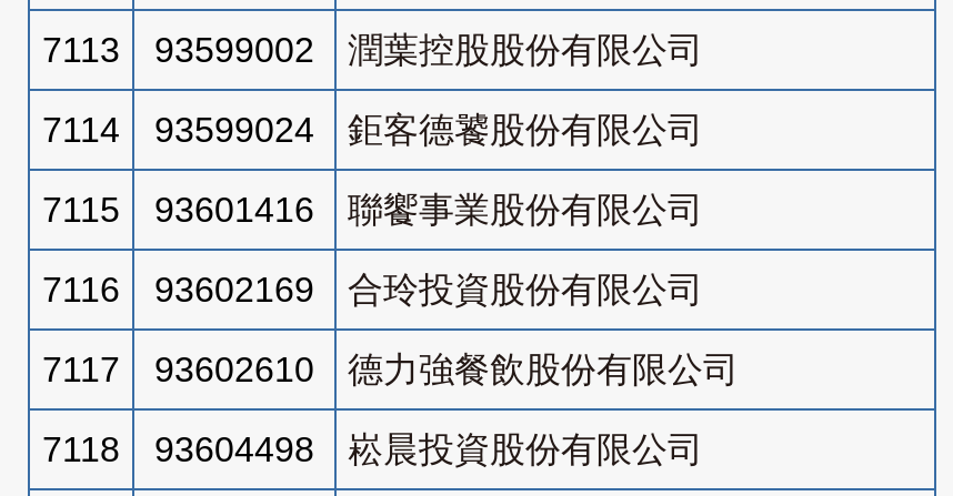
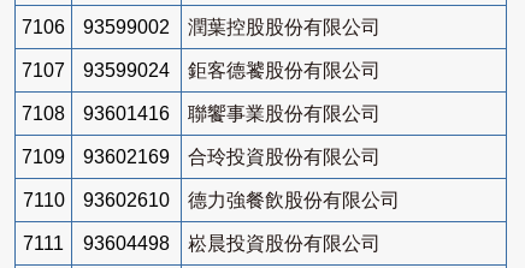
[42,31,703,69] 7113 93599002 潤葉控股股份有限公司 -> [22,17,381,37] 7106 93599002 潤葉控股股份有限公司
[42,111,703,148] 7114 93599024 鉅客德饕股份有限公司 -> [22,60,381,80] 7107 93599024 鉅客德饕股份有限公司
[42,191,703,228] 7115 93601416 聯饗事業股份有限公司 -> [22,103,381,124] 7108 93601416 聯饗事業股份有限公司
[42,271,703,308] 7116 93602169 合玲投資股份有限公司 -> [22,146,381,167] 7109 93602169 合玲投資股份有限公司
[42,350,739,388] 7117 93602610 德力強餐飲股份有限公司 -> [22,190,400,210] 7110 93602610 德力強餐飲股份有限公司
[42,430,703,468] 7118 93604498 崧晨投資股份有限公司 -> [23,233,381,253] 7111 93604498 崧晨投資股份有限公司

